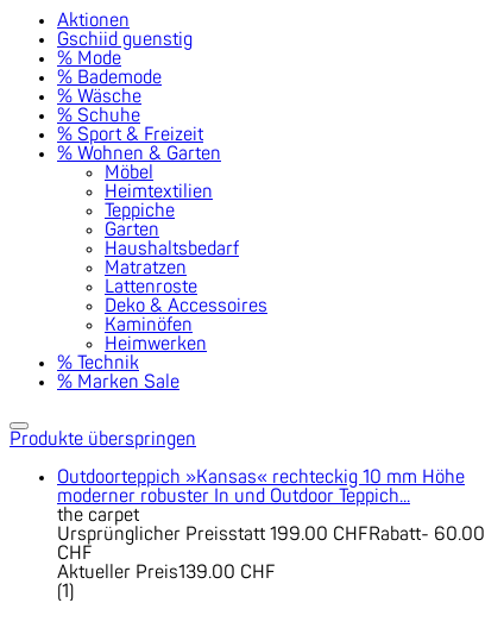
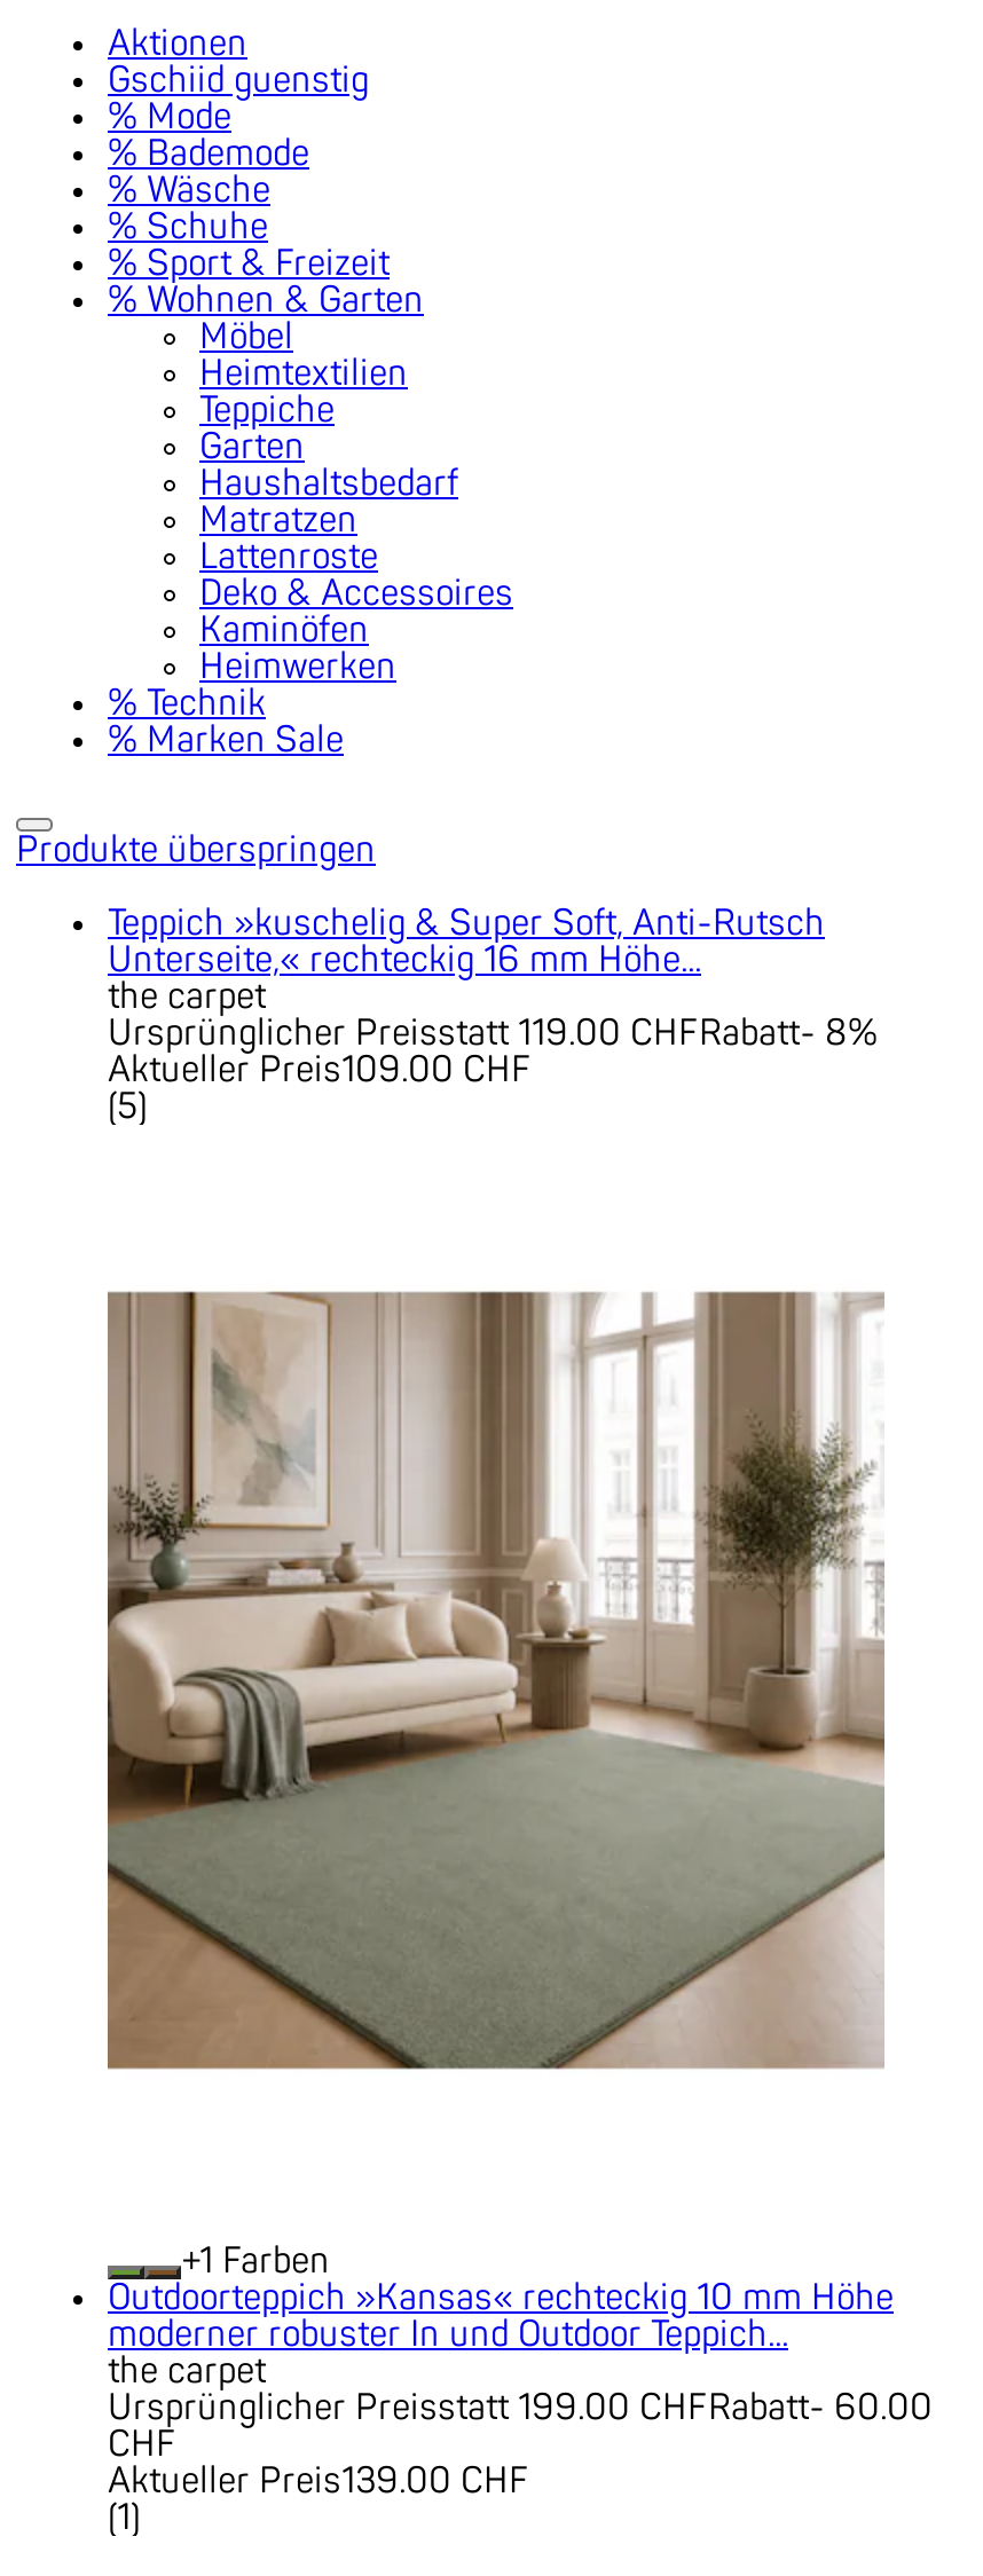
none -> [105,1290,887,2071] [image]
none -> [108,904,878,1124] Teppich »kuschelig & Super Soft, Anti-Rutsch | Unterseite,« rechteckig 16 mm Höhe... | the carpet | Ursprünglicher Preisstatt 119.00 CHFRabatt- 8% | Aktueller Preis109.00 CHF | (5)
none -> [181,2242,330,2279] + Farben

